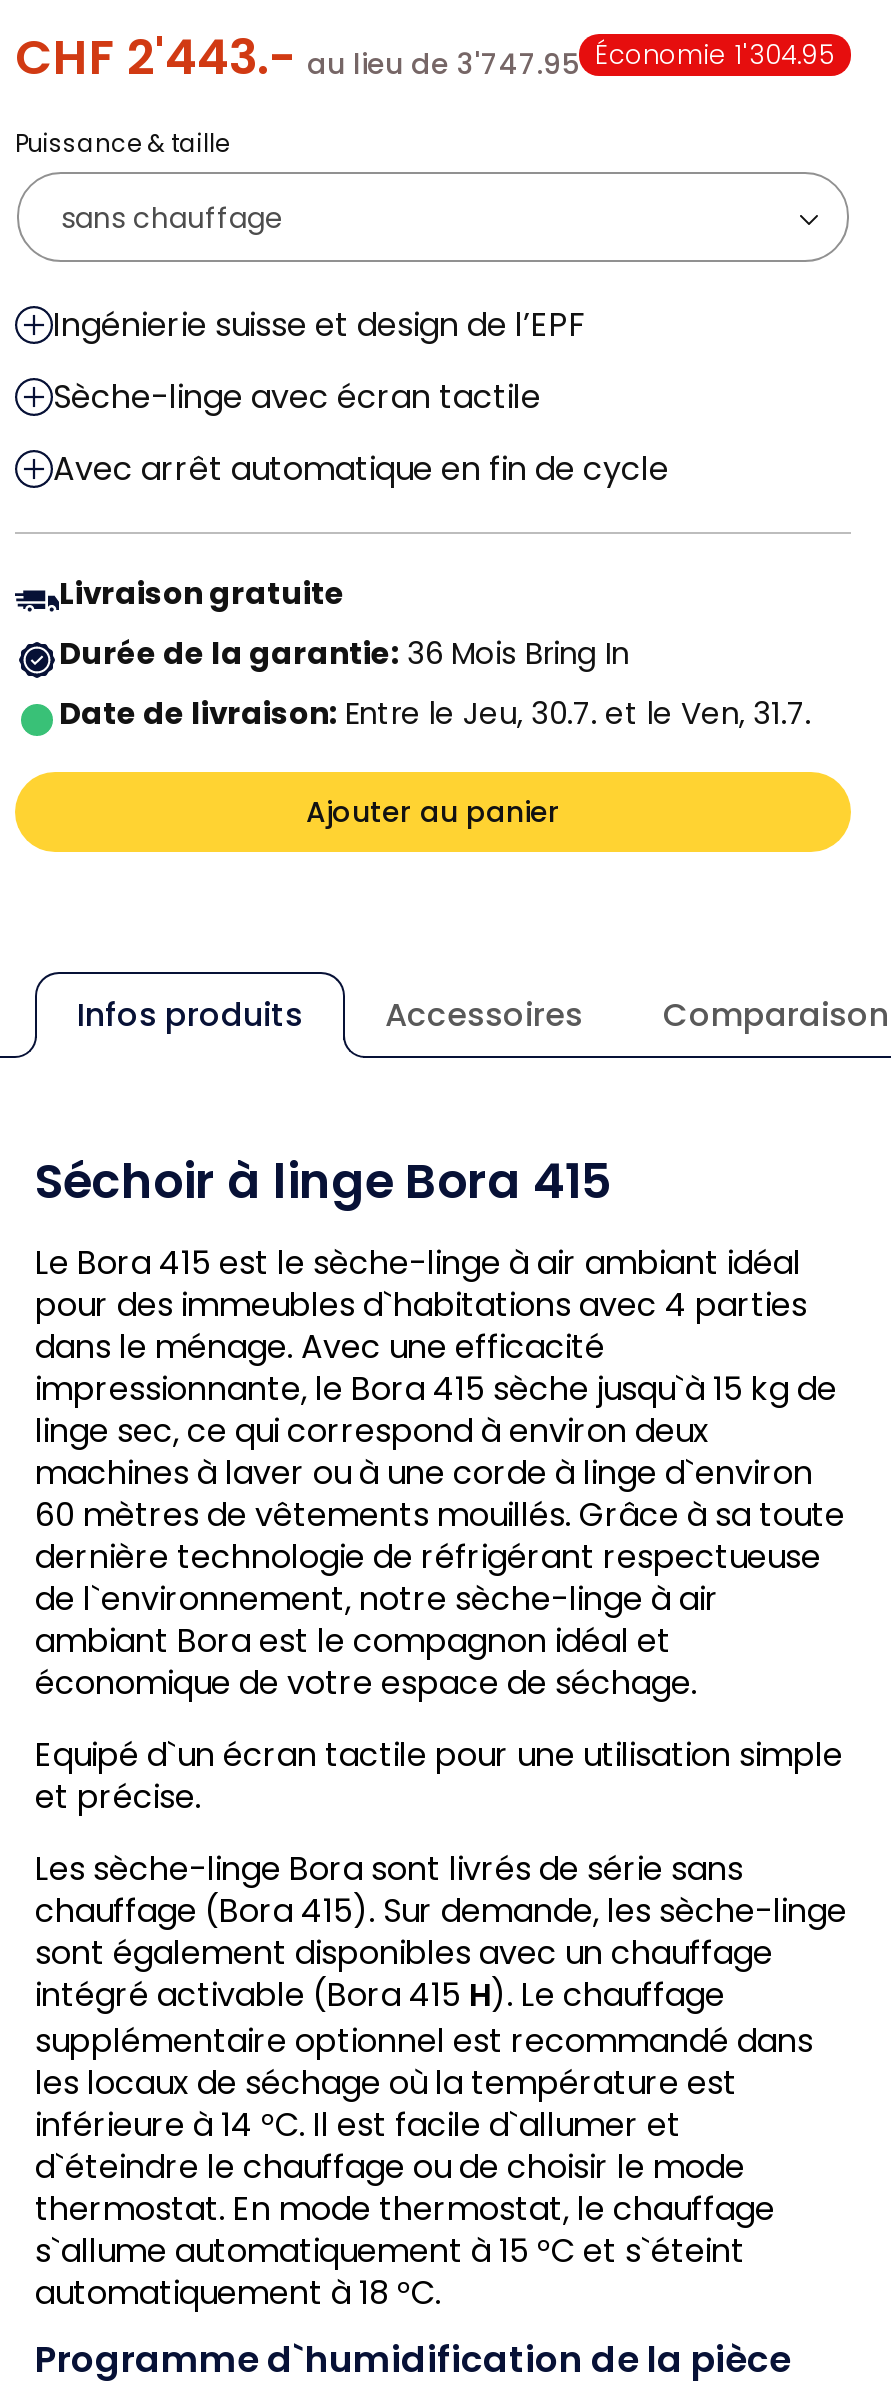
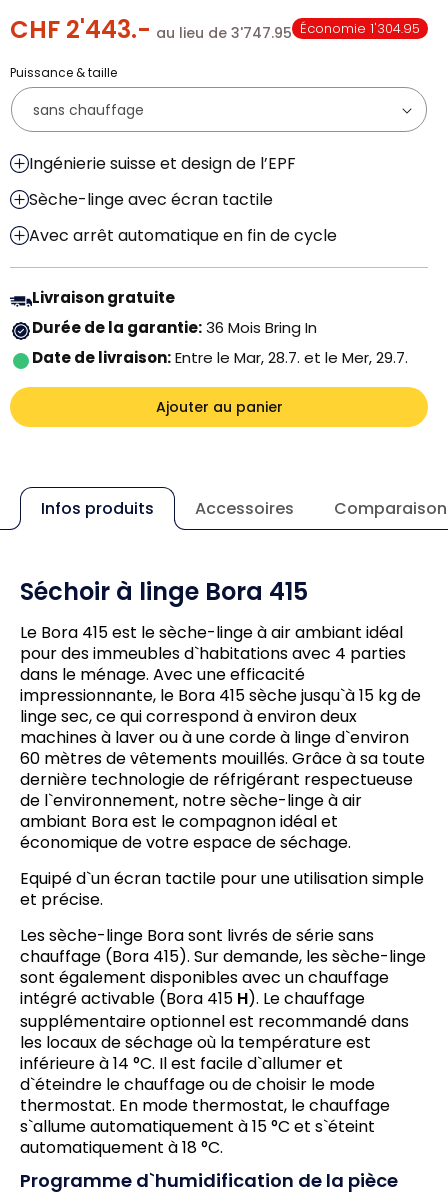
[59,692,811,734] Date de livraison: Entre le Jeu, 30.7. et le Ven, 31.7. -> [32,347,408,368] Date de livraison: Entre le Mar, 28.7. et le Mer, 29.7.

